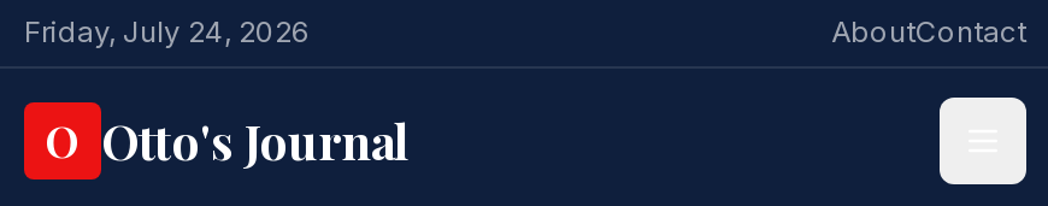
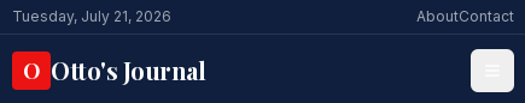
[24,13,311,49] Friday, July 24, 2026 -> [12,7,171,25] Tuesday, July 21, 2026

